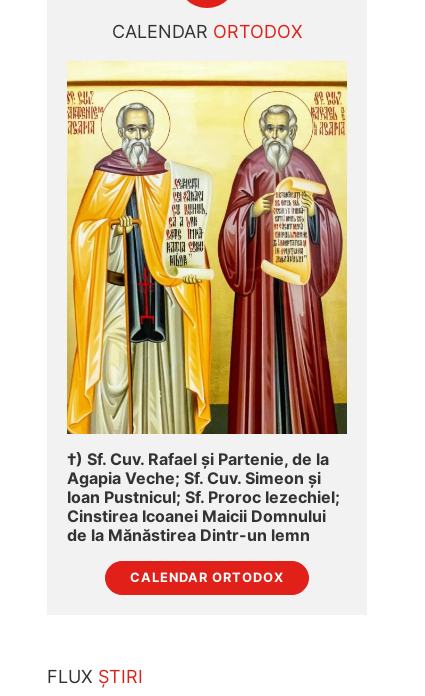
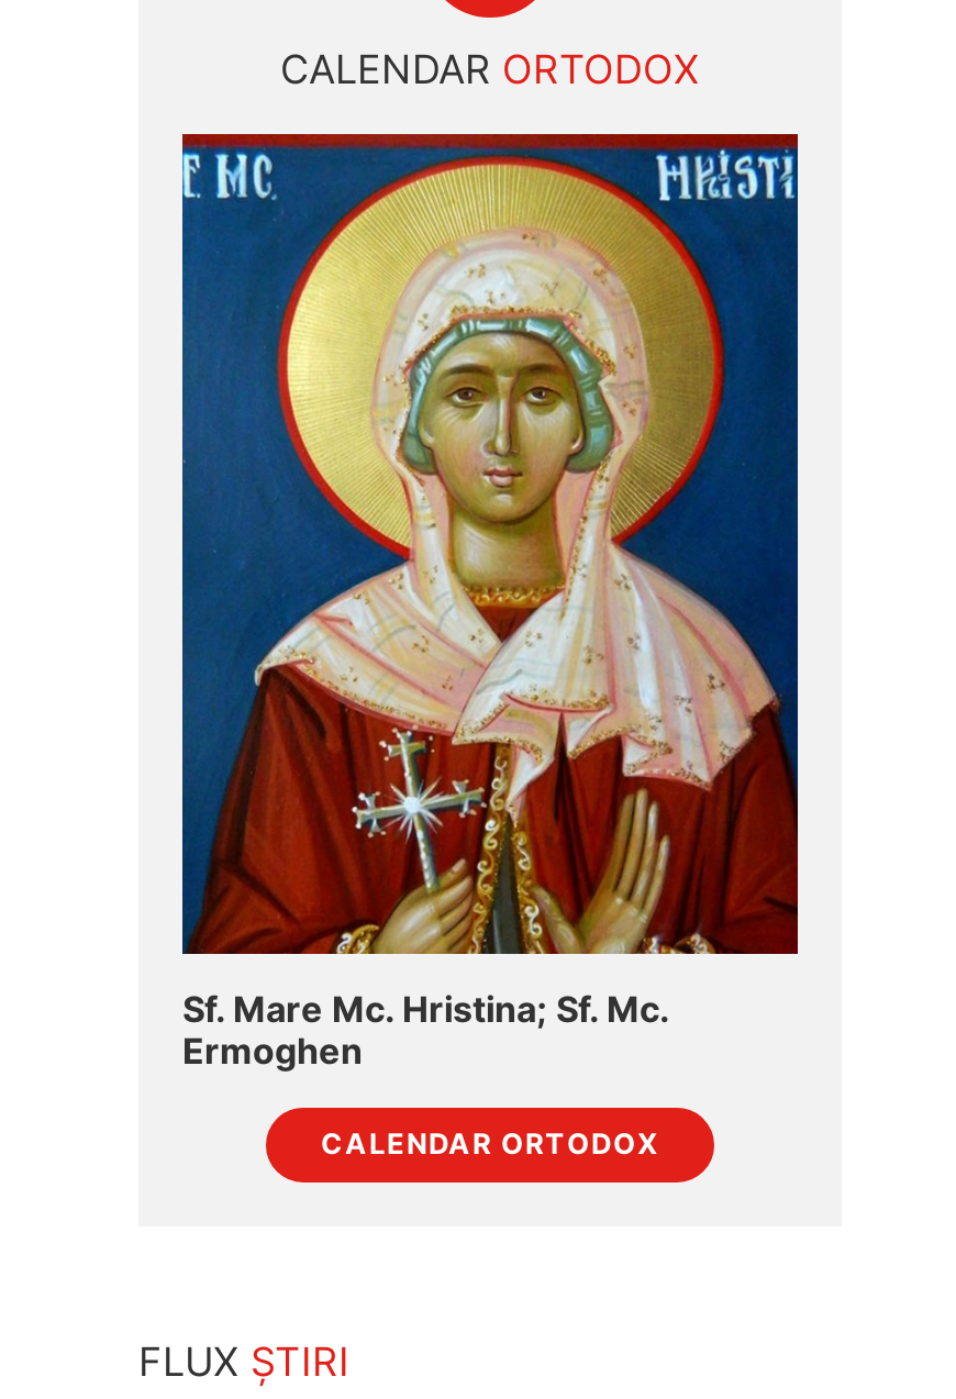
[66,61,348,545] [image] | †) Sf. Cuv. Rafael și Partenie, de la | Agapia Veche; Sf. Cuv. Simeon și | Ioan Pustnicul; Sf. Proroc Iezechiel; | Cinstirea Icoanei Maicii Domnului | de la Mănăstirea Dintr-un lemn -> [180,132,800,1073] [image] | Sf. Mare Mc. Hristina; Sf. Mc. | Ermoghen

